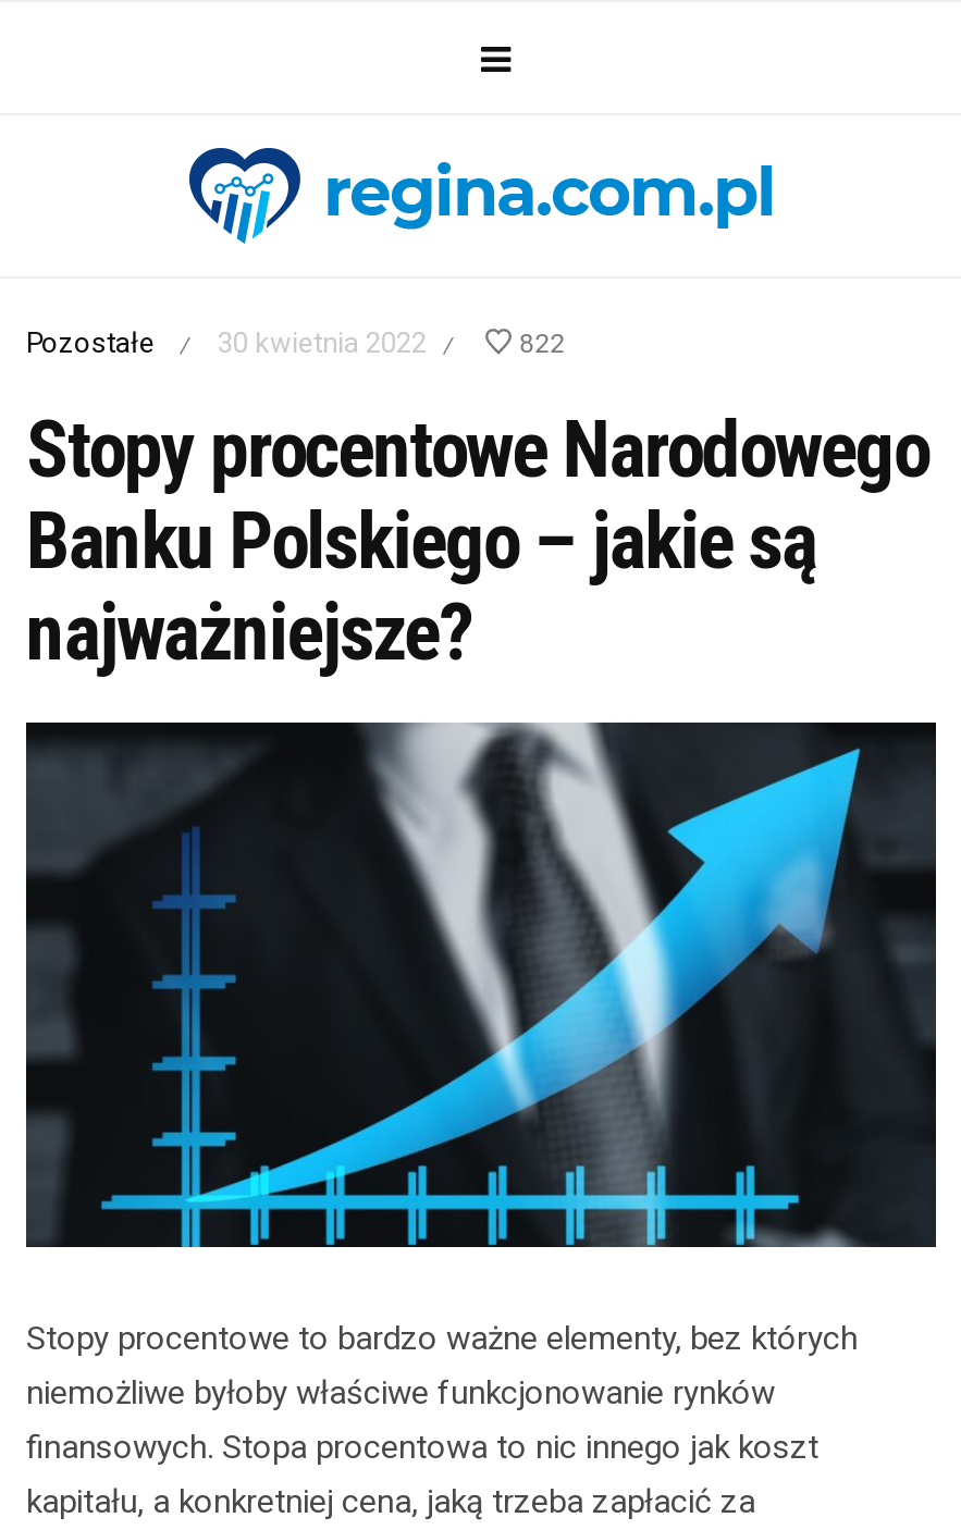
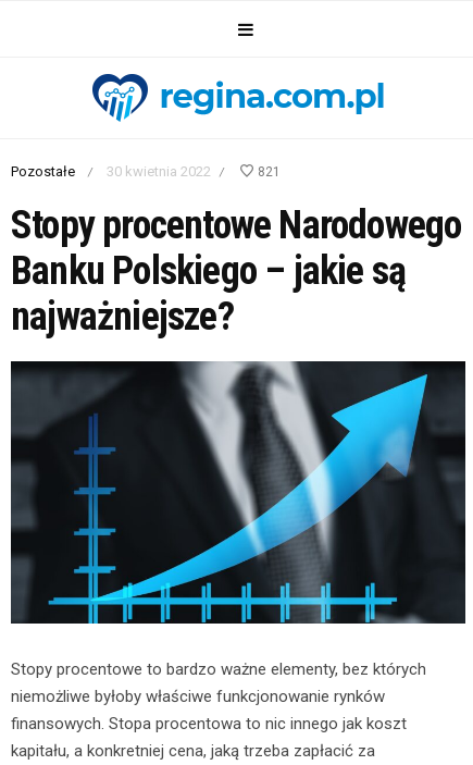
[520,329,565,359] 822 -> [257,164,280,180] 821

